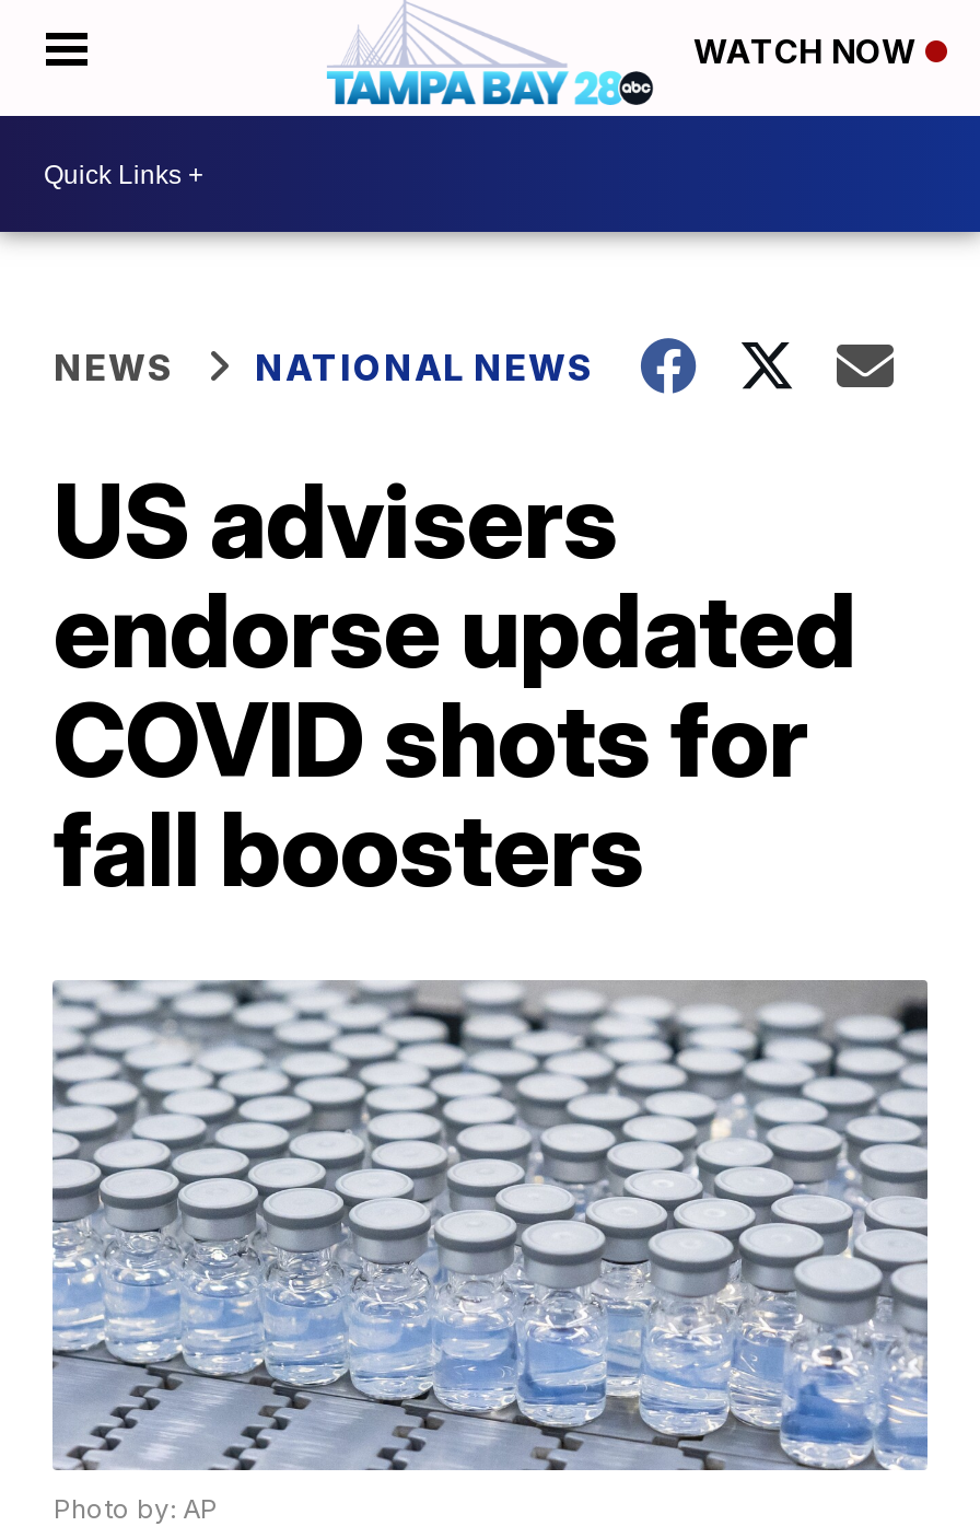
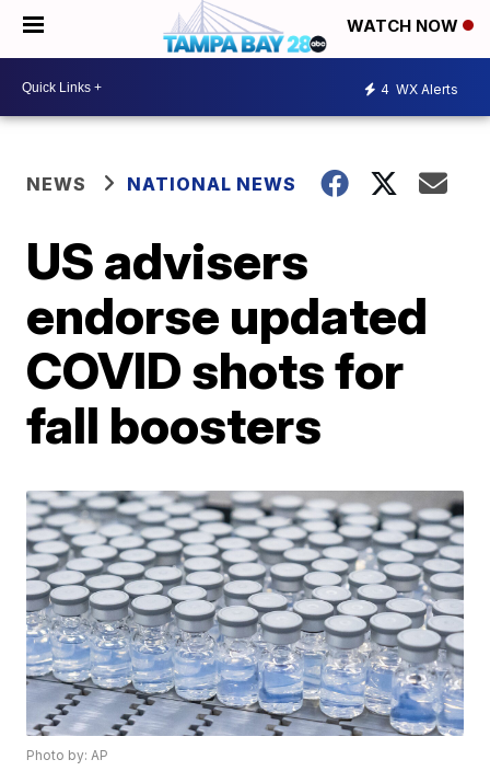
none -> [381,80,458,97] 4 WX Alerts

